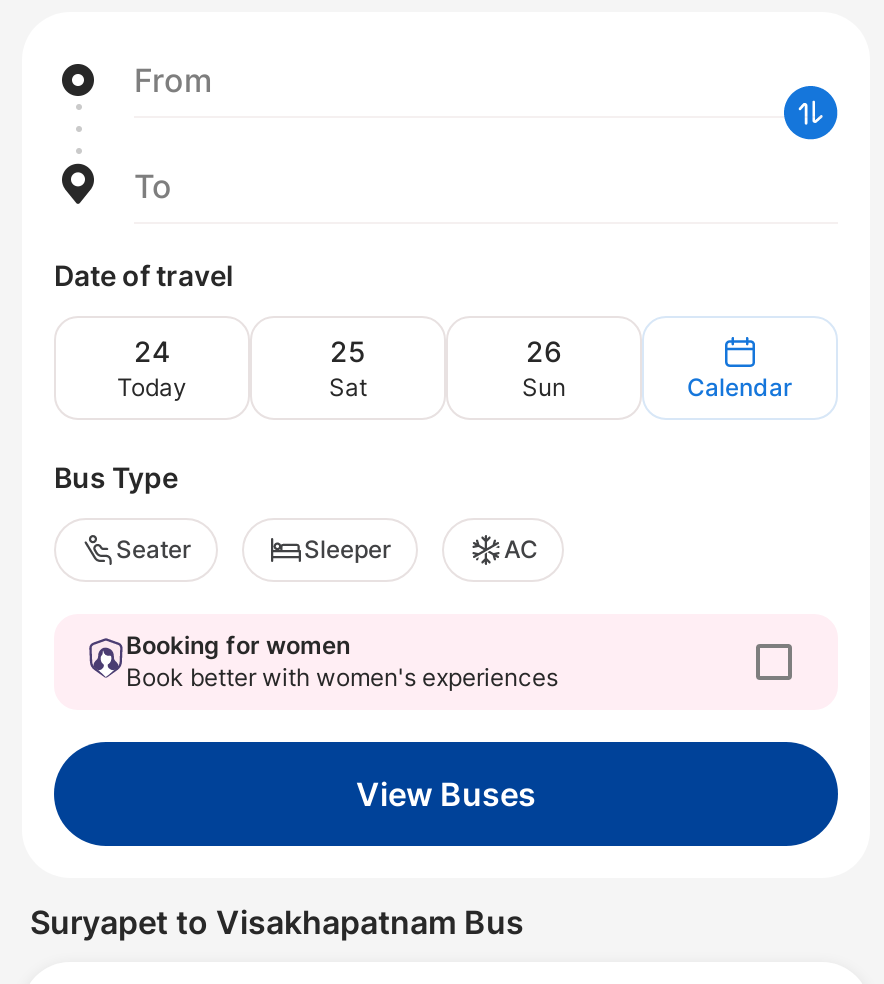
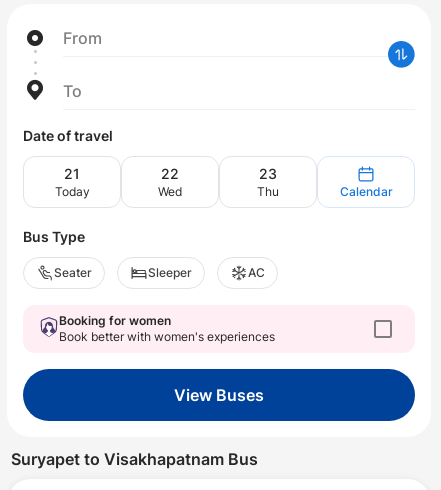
[134,334,170,368] 24 -> [64,165,80,182] 21
[329,334,367,402] 25 | Sat -> [158,165,182,199] 22 | Wed
[522,334,566,402] 26 | Sun -> [257,165,279,199] 23 | Thu

